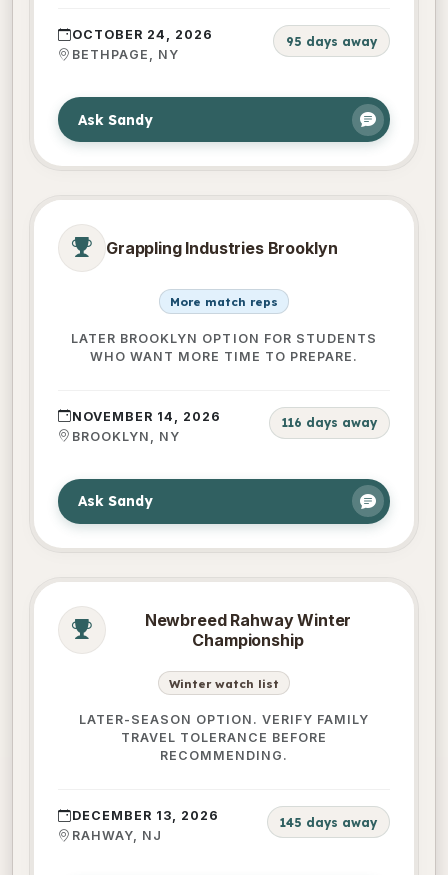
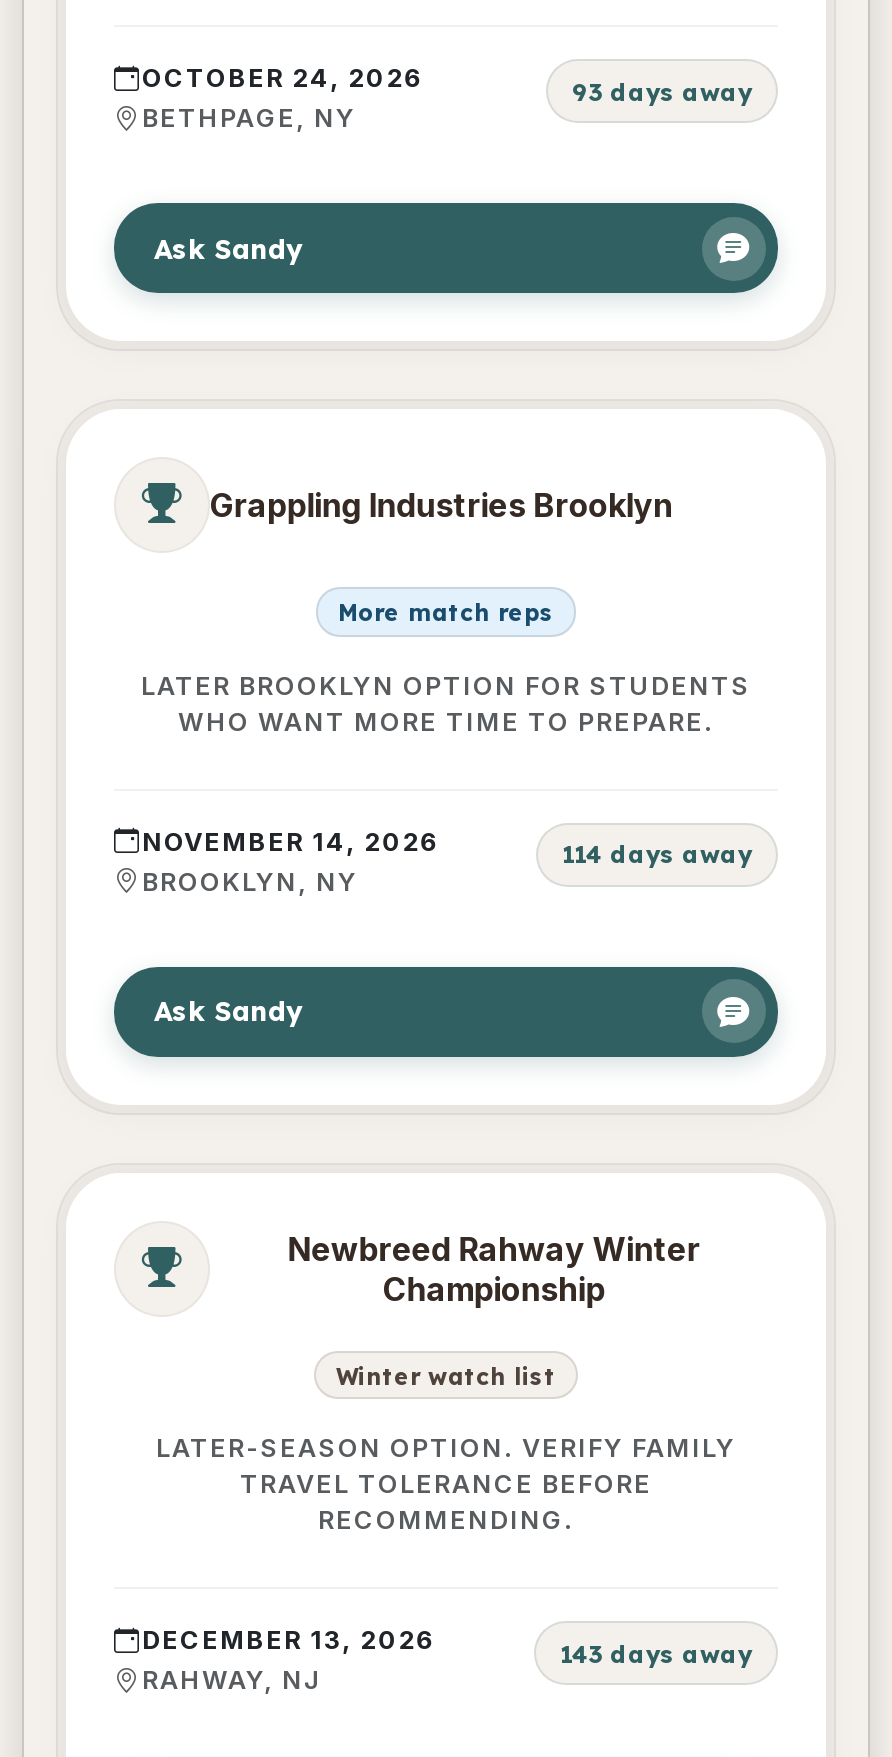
[286,34,377,49] 95 days away -> [572,76,752,106] 93 days away
[282,415,377,430] 116 days away -> [562,839,752,869] 114 days away
[280,815,377,830] 145 days away -> [560,1638,752,1668] 143 days away

